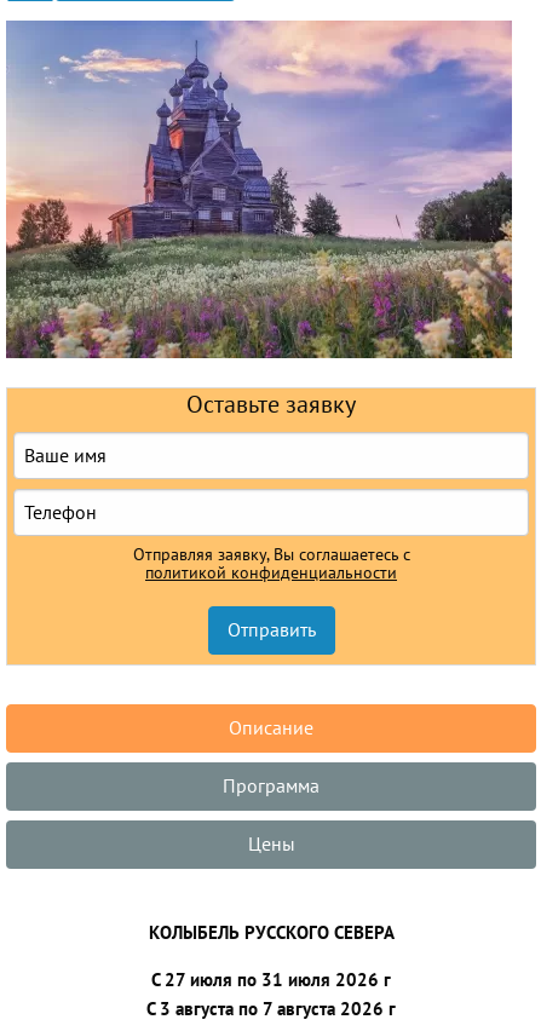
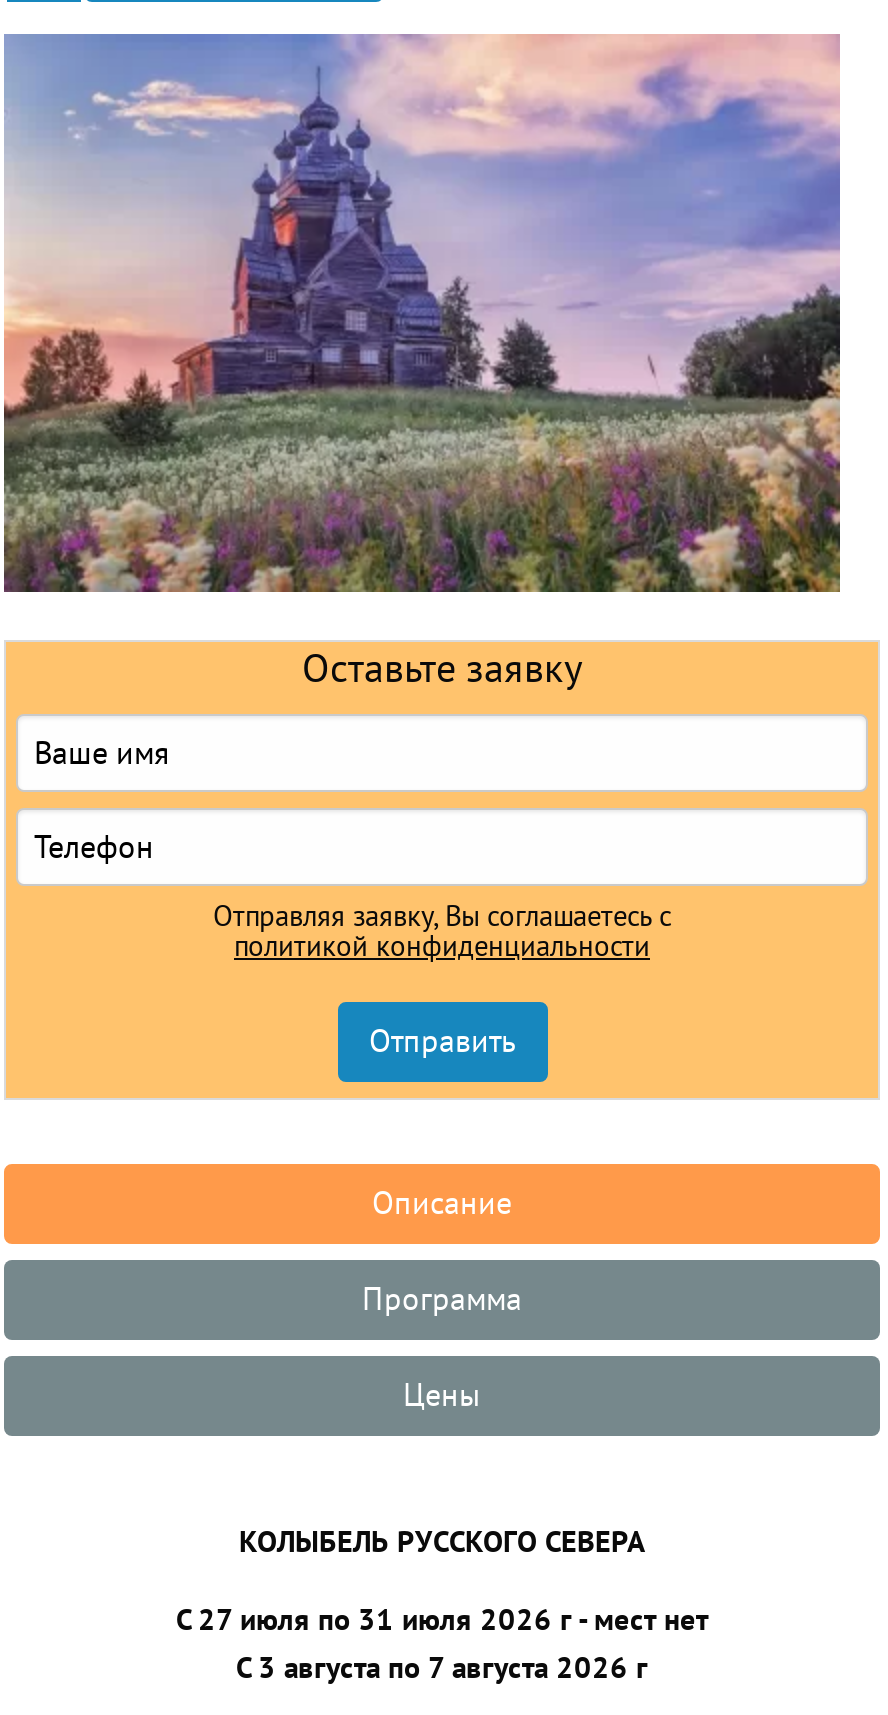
[151,969,391,991] С 27 июля по 31 июля 2026 г -> [176,1602,708,1638] С 27 июля по 31 июля 2026 г - мест нет

